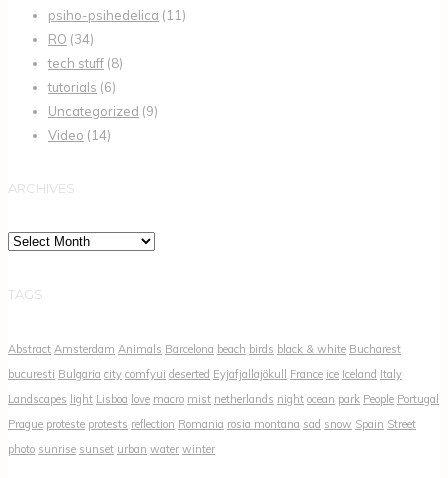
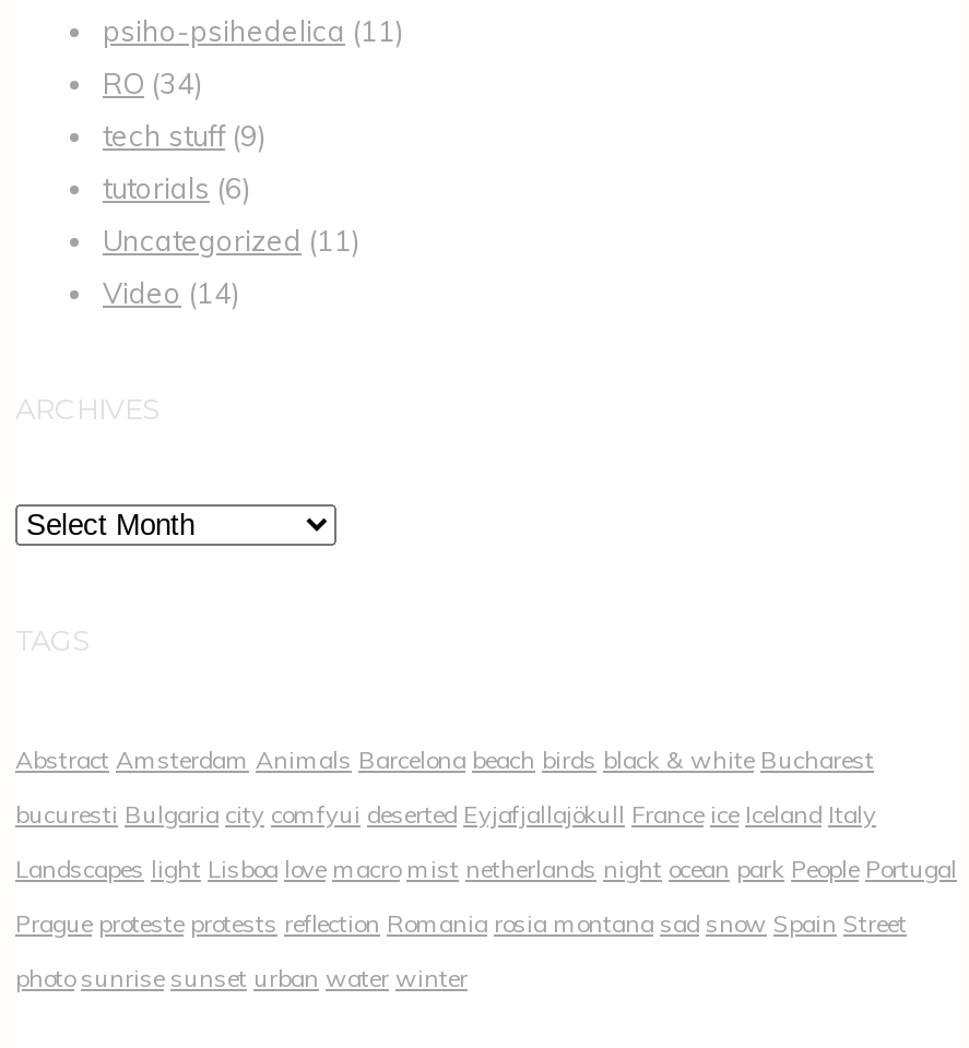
[48,55,123,71] tech stuff (8) -> [103,117,267,152] tech stuff (9)
[48,103,158,119] Uncategorized (9) -> [103,222,361,257] Uncategorized (11)

